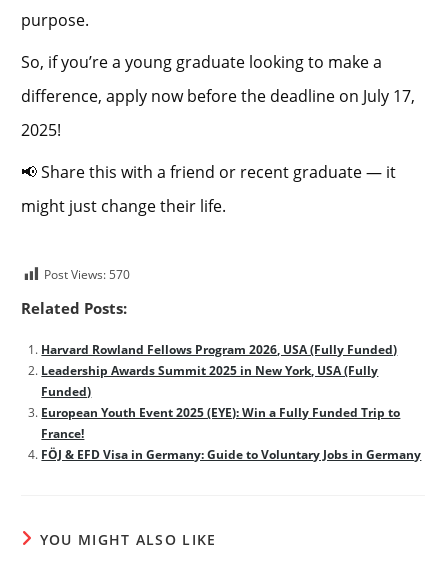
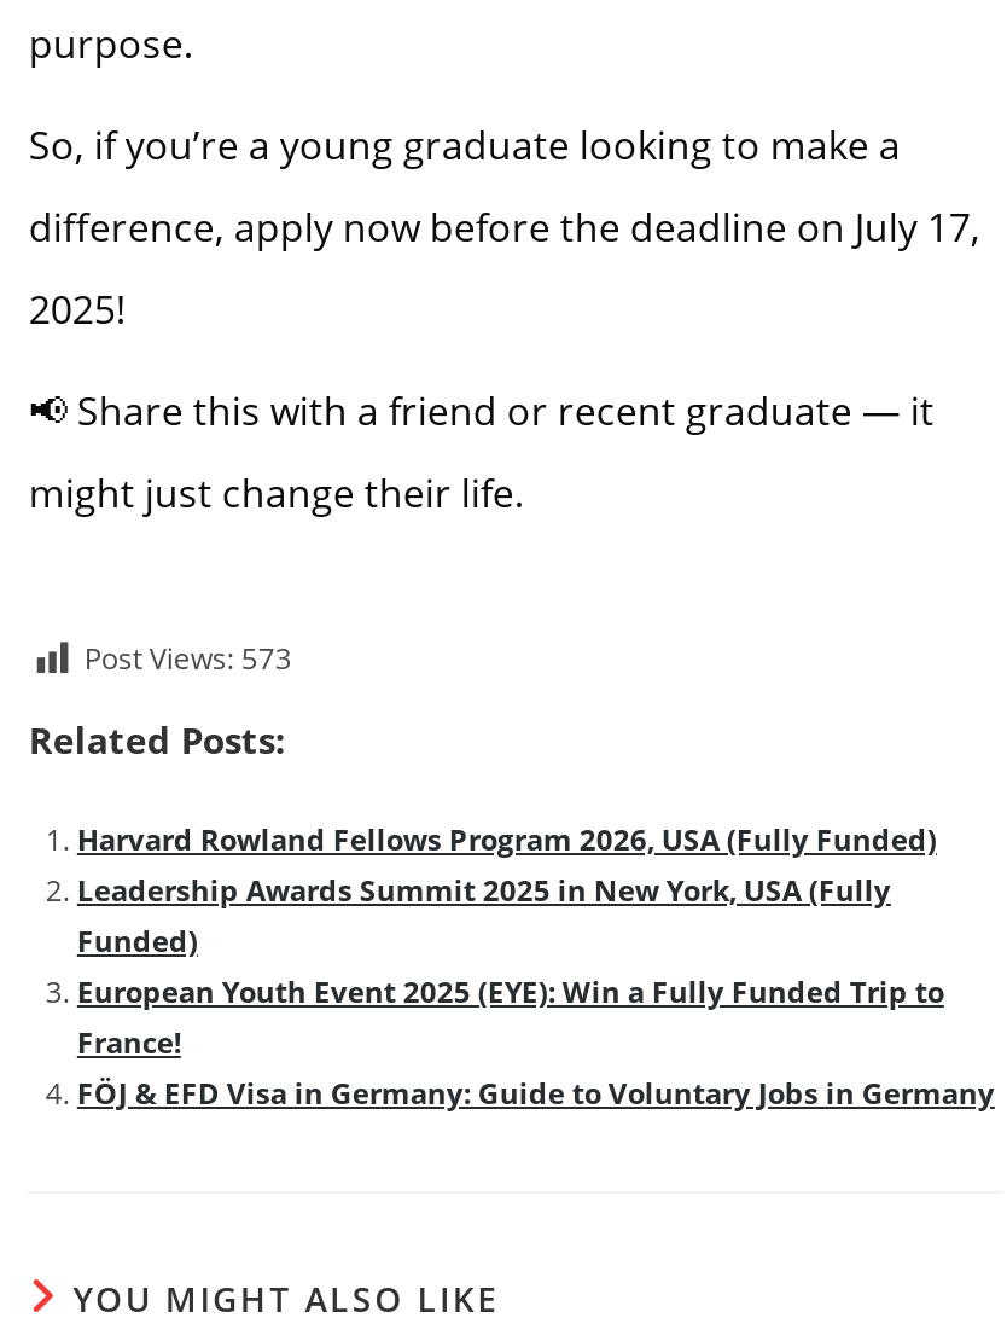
[44,266,130,283] Post Views: 570 -> [84,637,292,678] Post Views: 573

